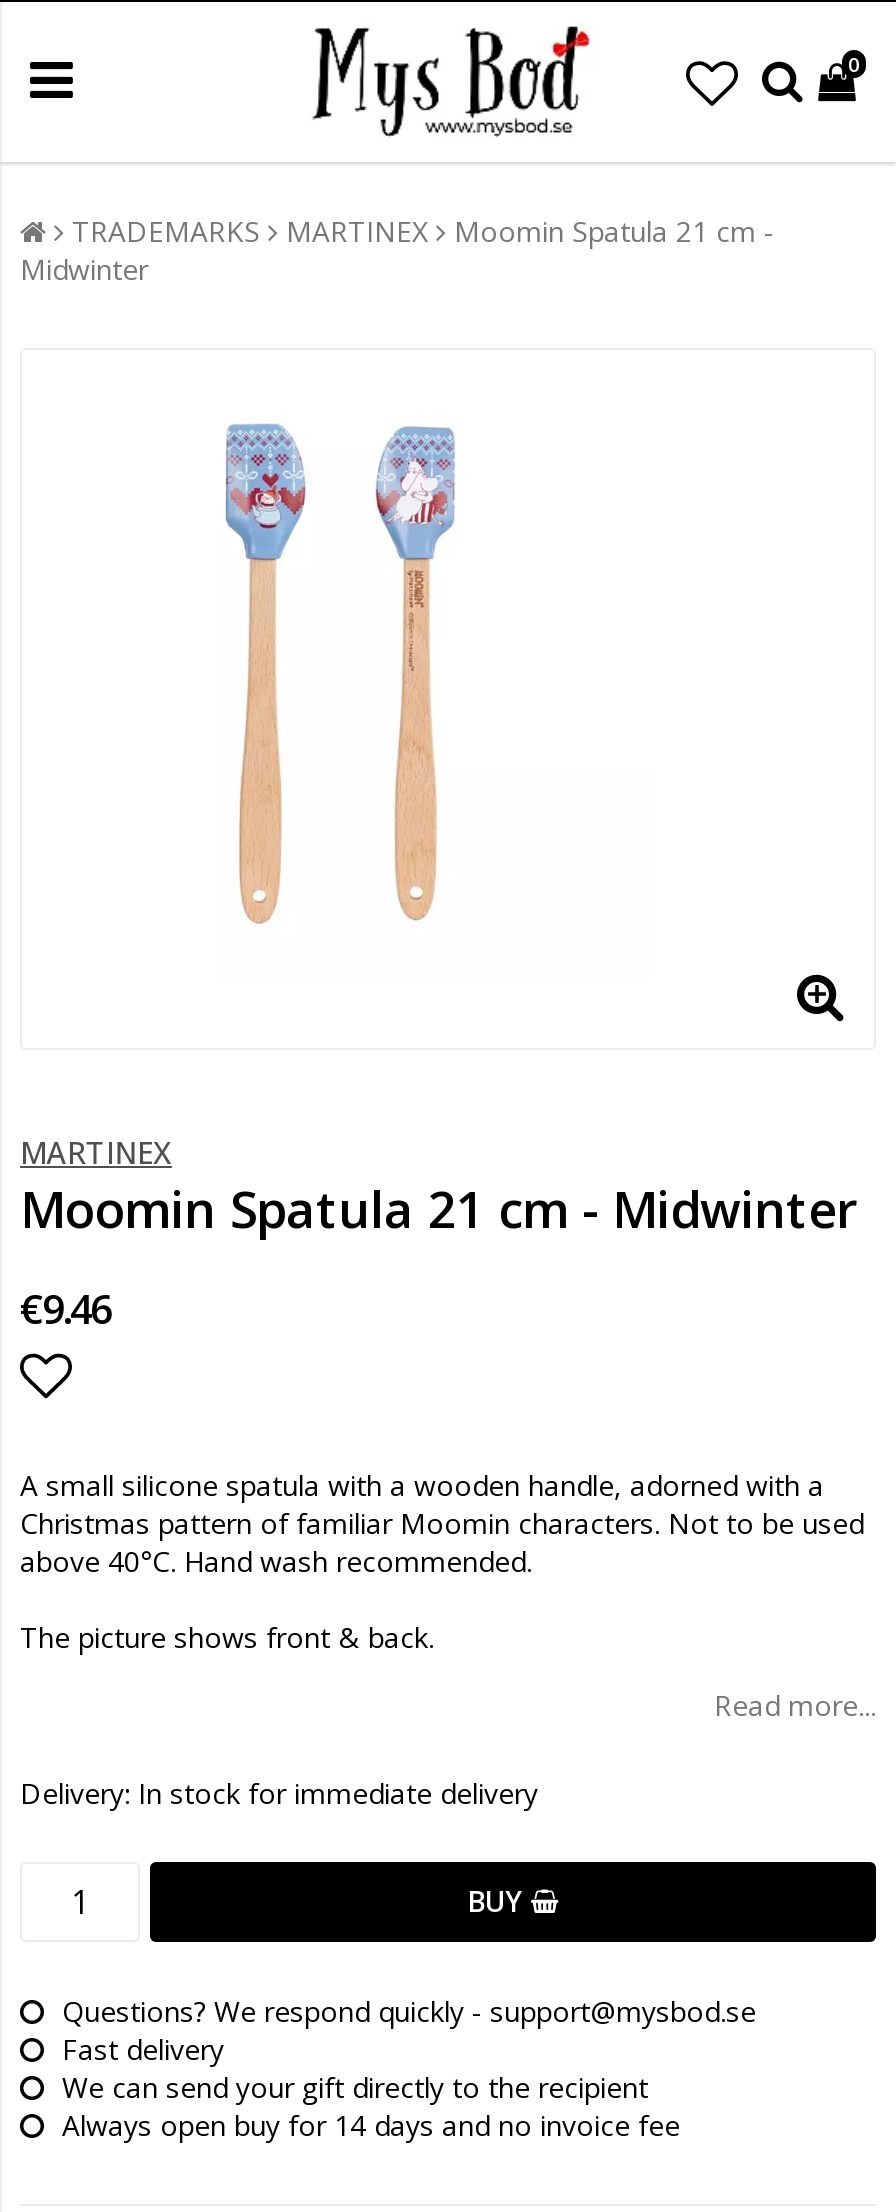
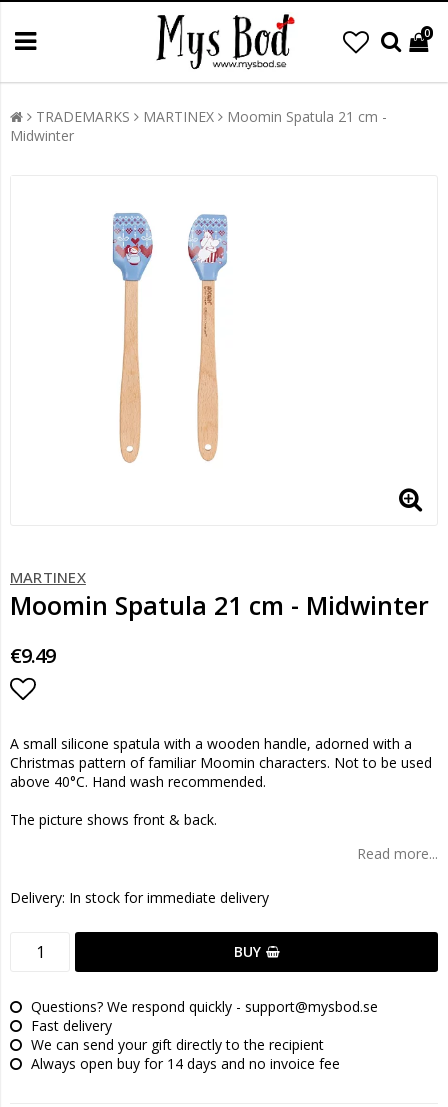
[20,1282,110,1336] €9.46 -> [10,642,55,669] €9.49

